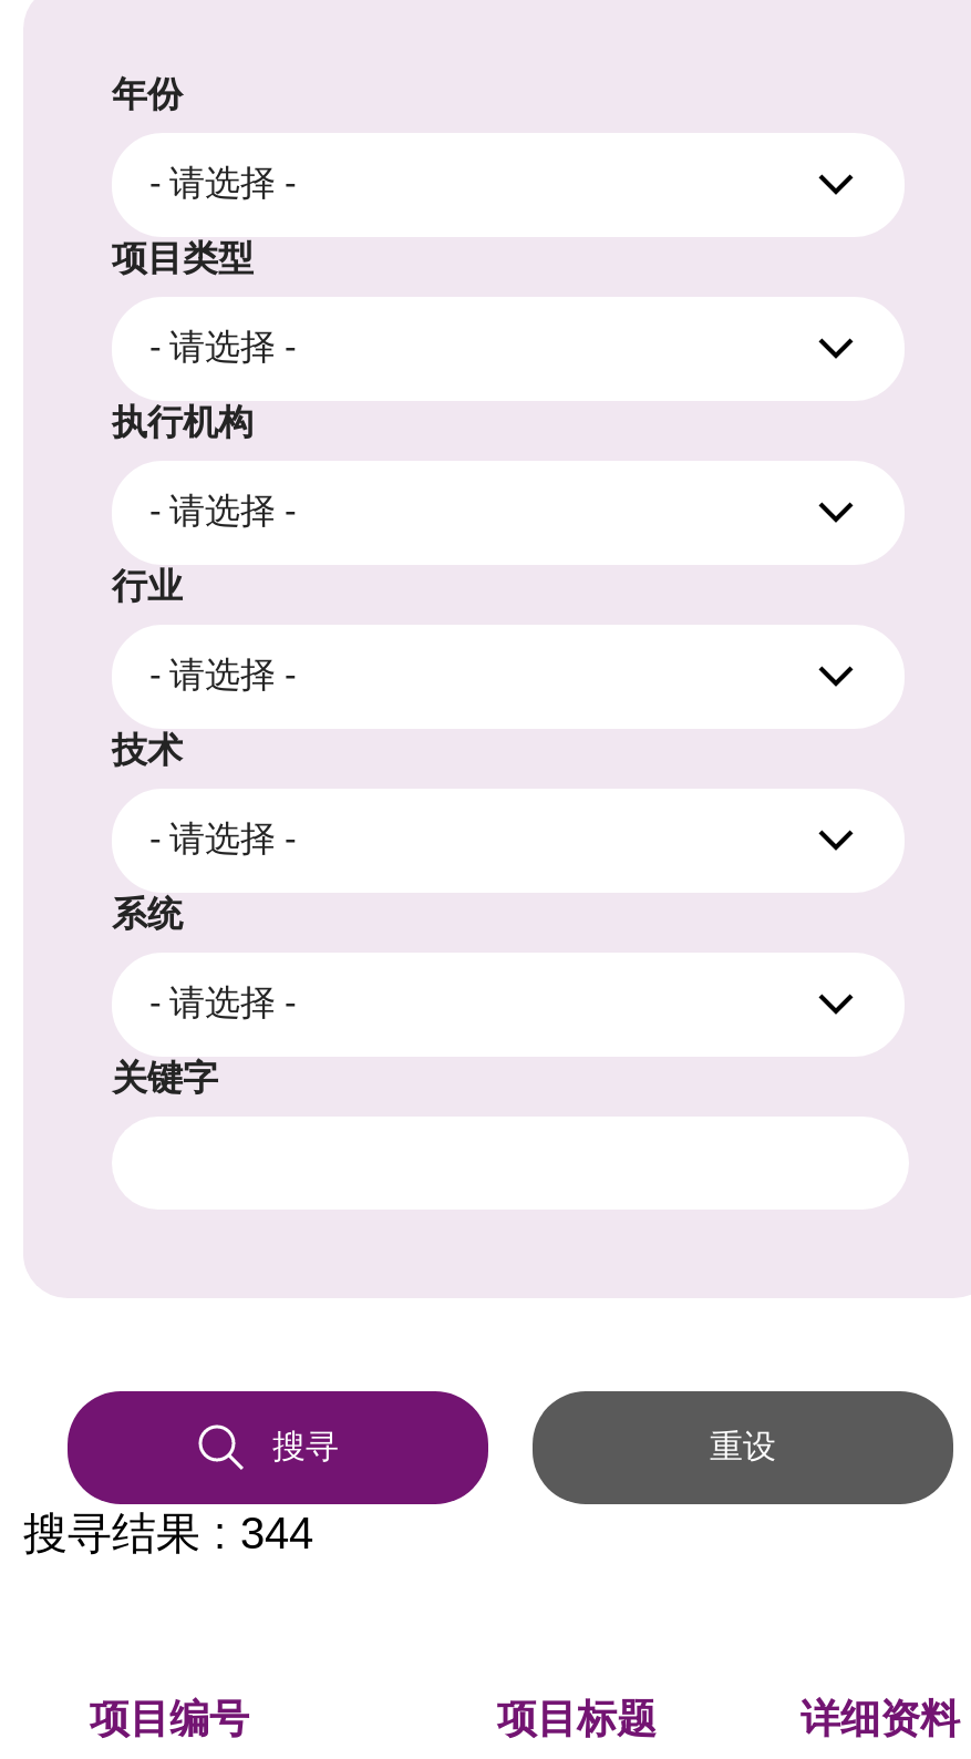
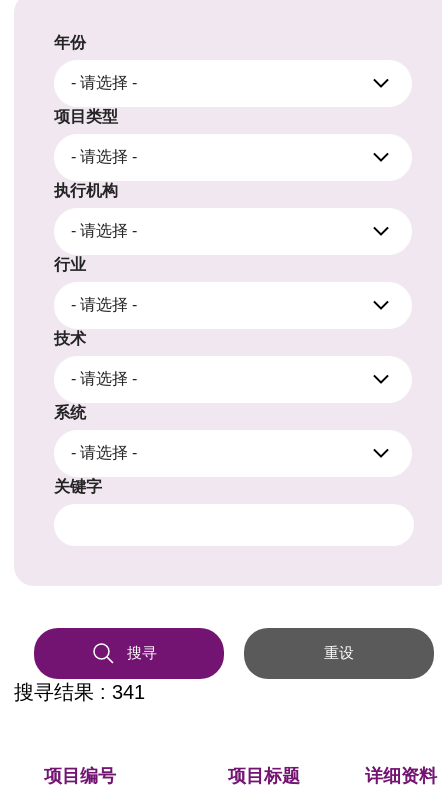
[23,1508,313,1556] 搜寻结果 : 344 -> [14,680,145,702] 搜寻结果 : 341

